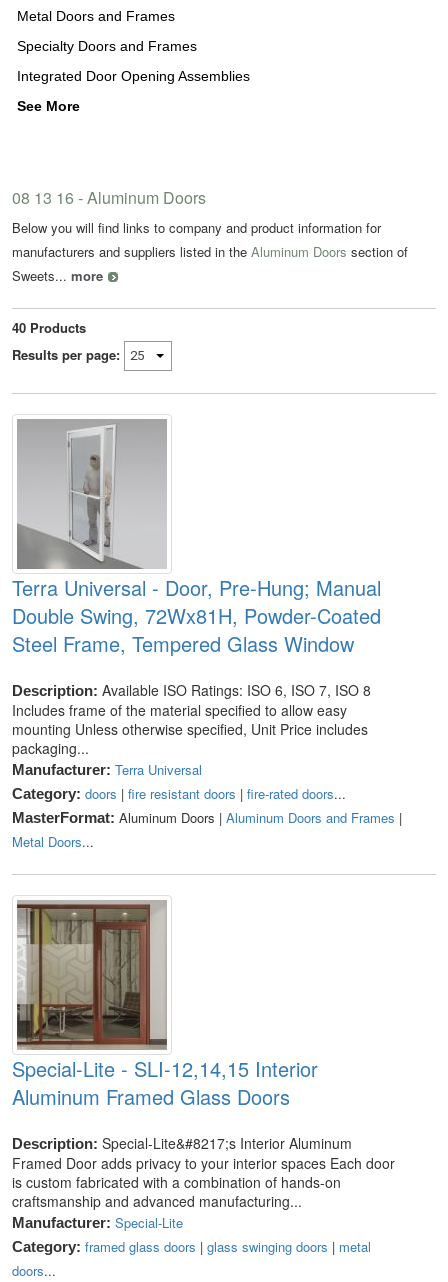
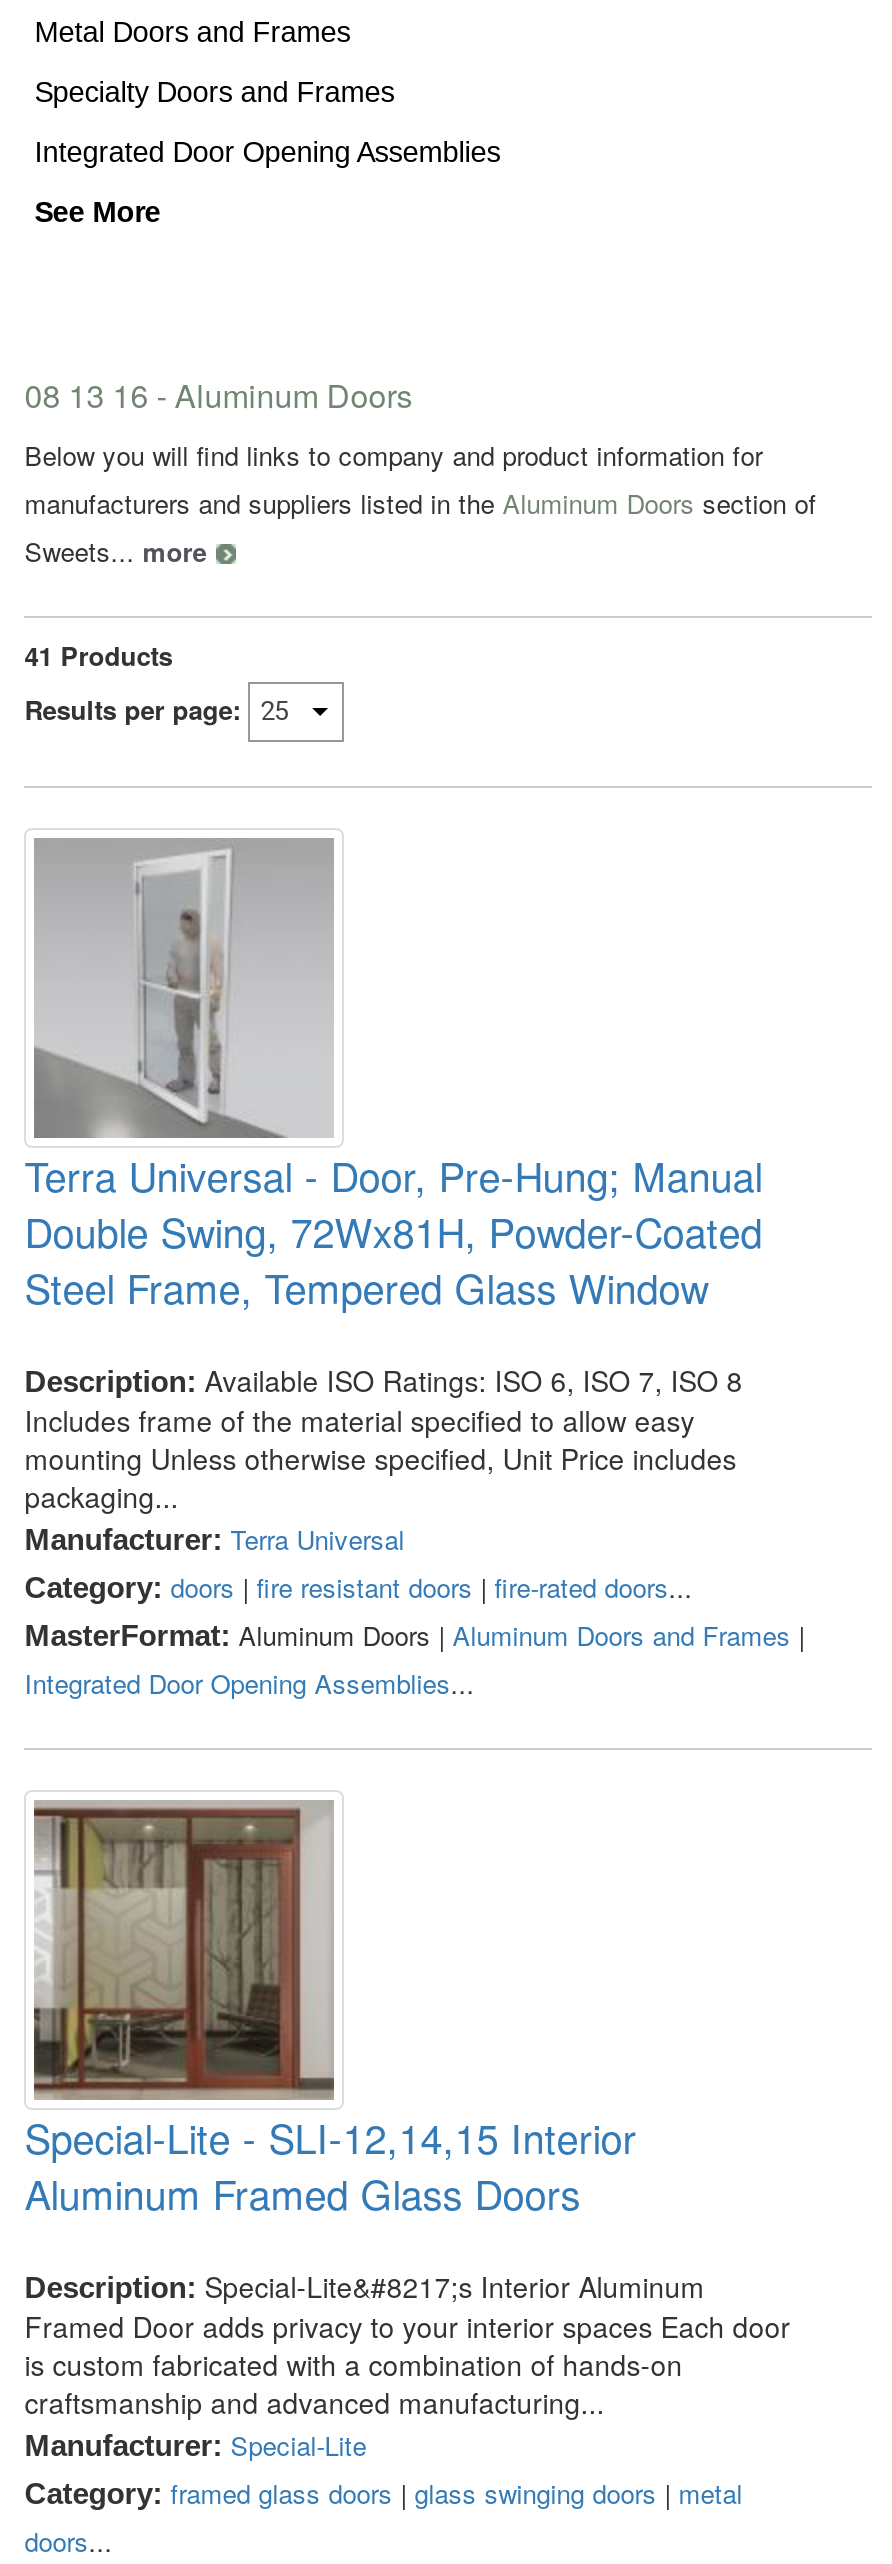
[12,318,86,337] 40 Products -> [24,635,172,673] 41 Products
[12,832,94,851] Metal Doors... -> [24,1663,474,1701] Integrated Door Opening Assemblies...

